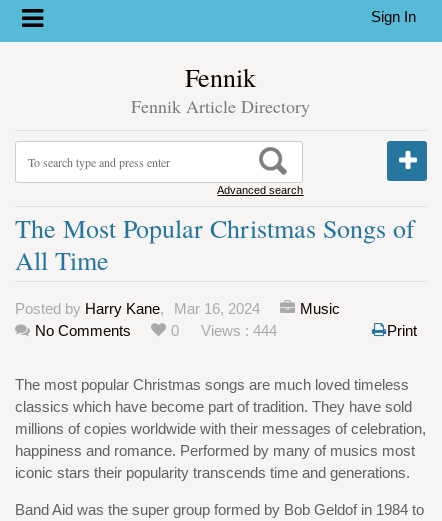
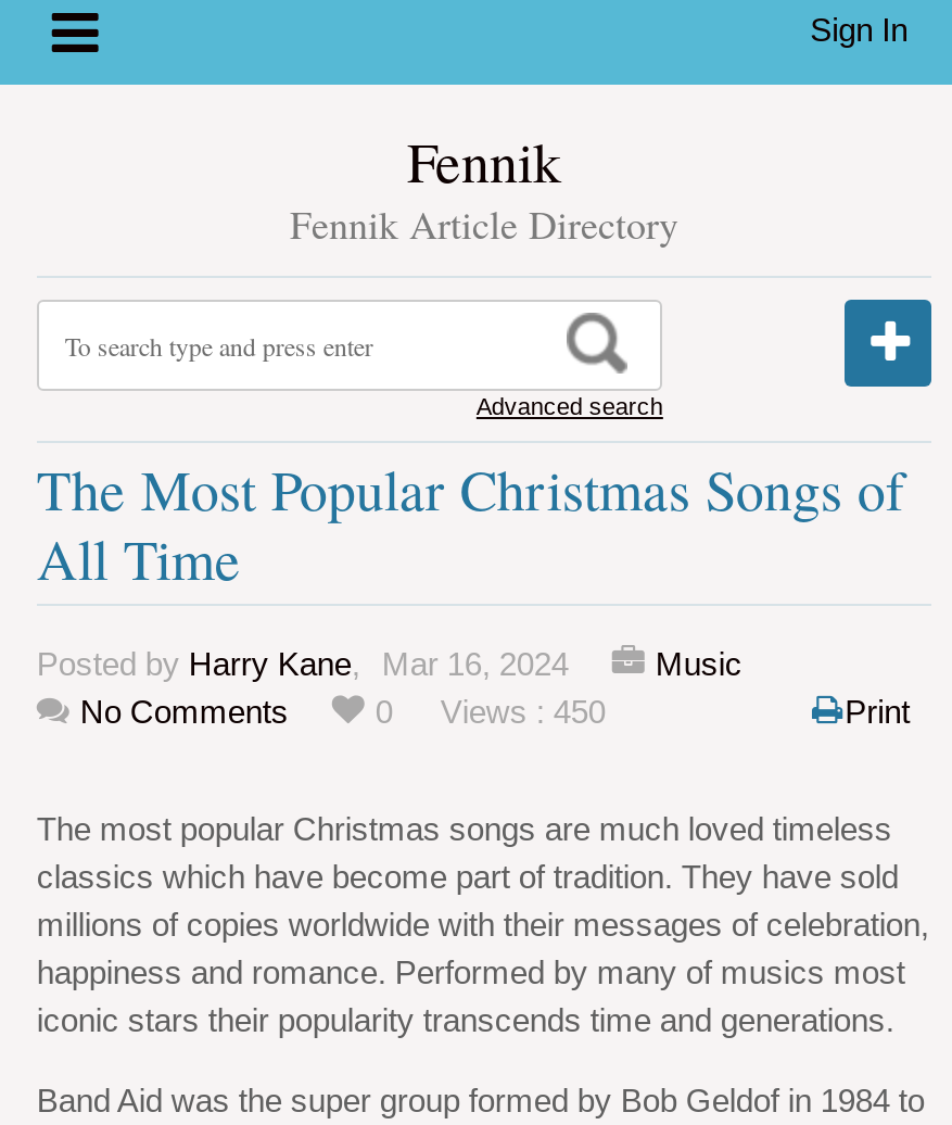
[171,322,277,339] 0 Views : 444 -> [375,693,606,730] 0 Views : 450

